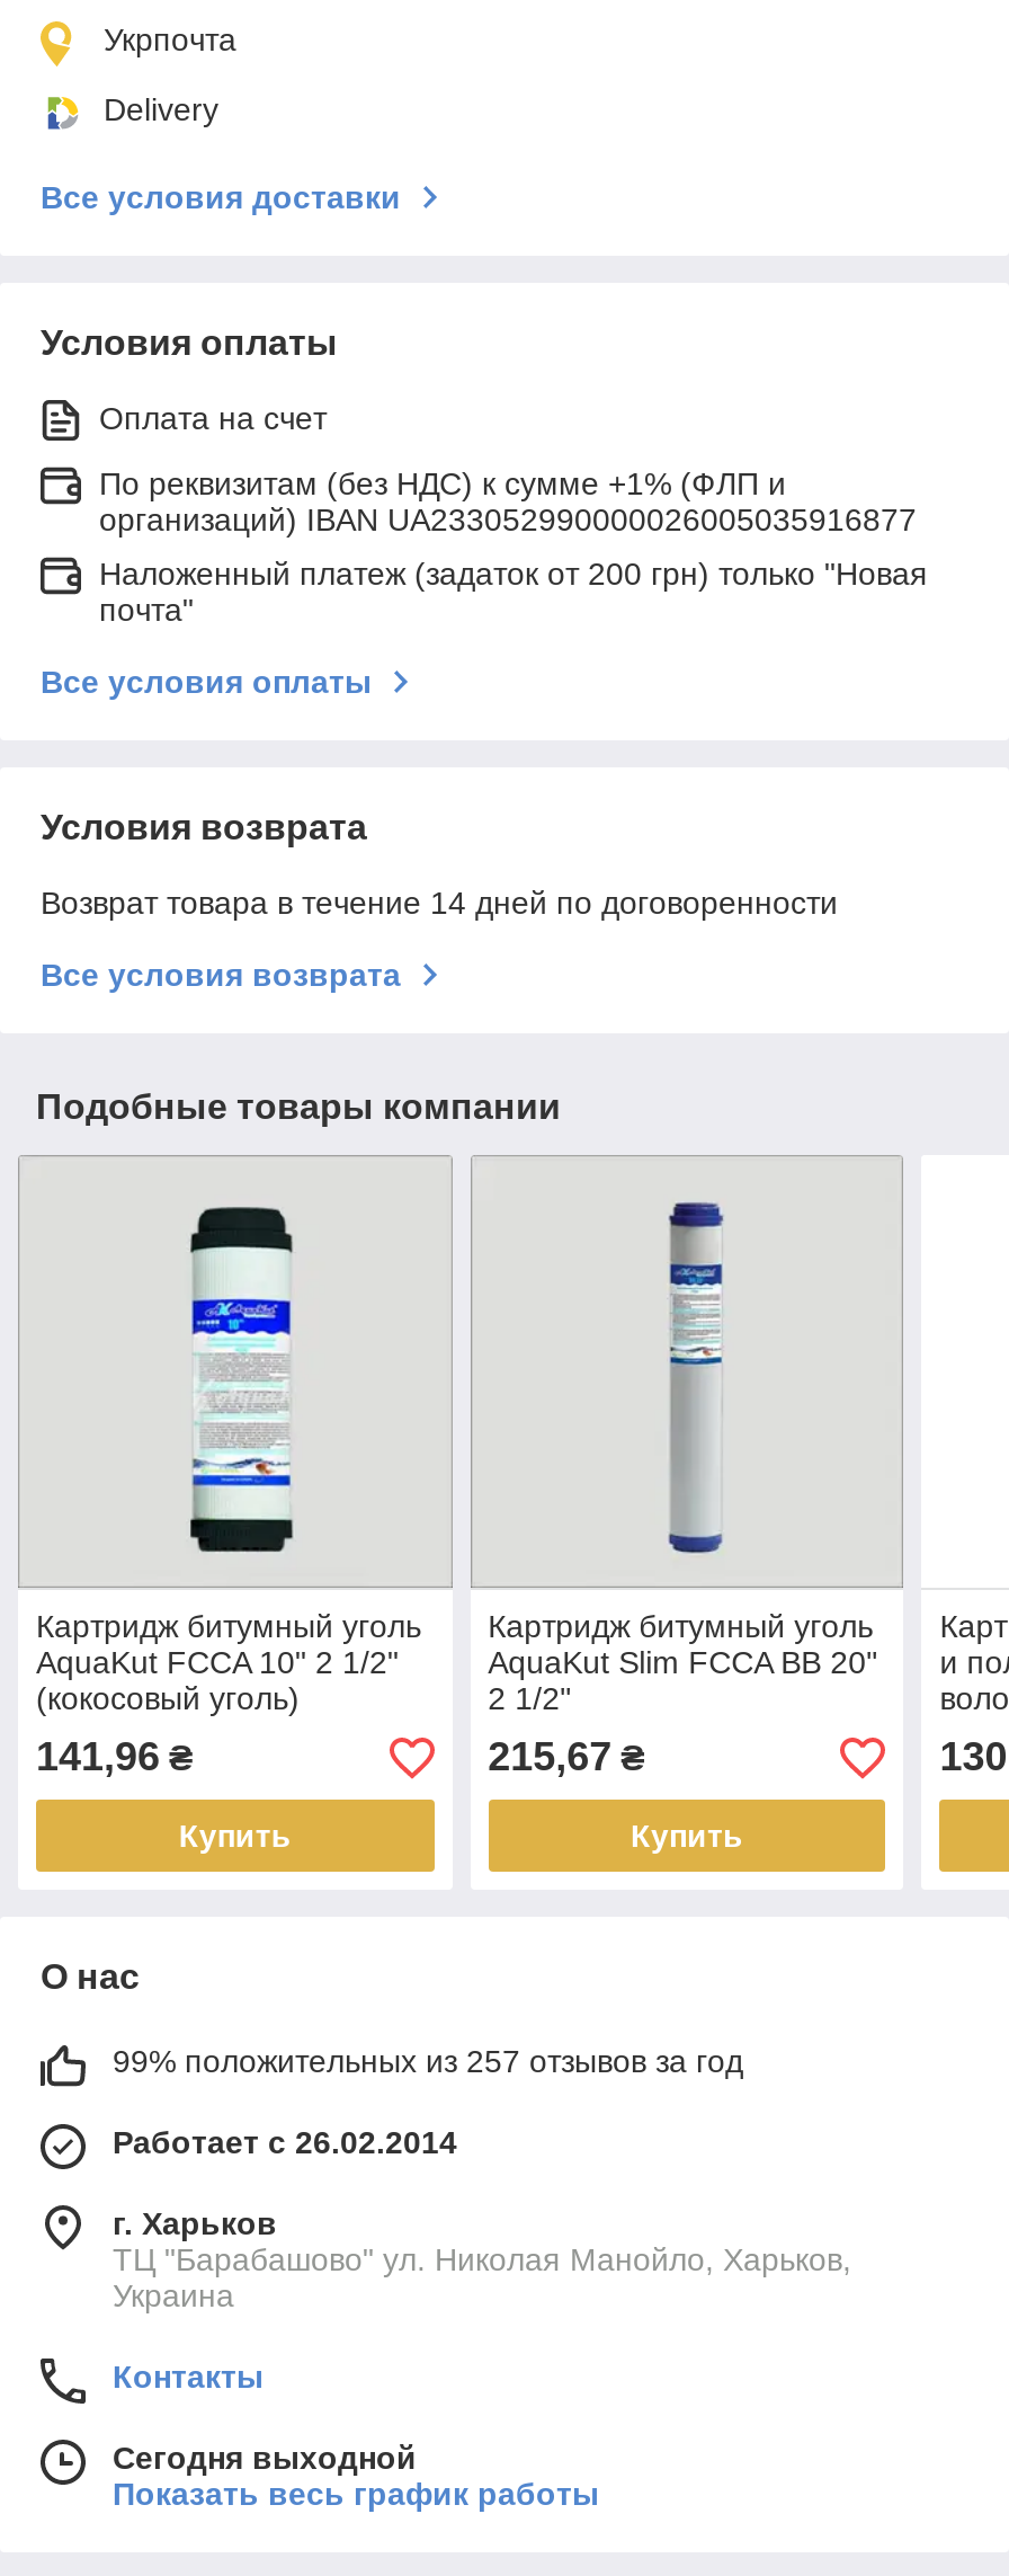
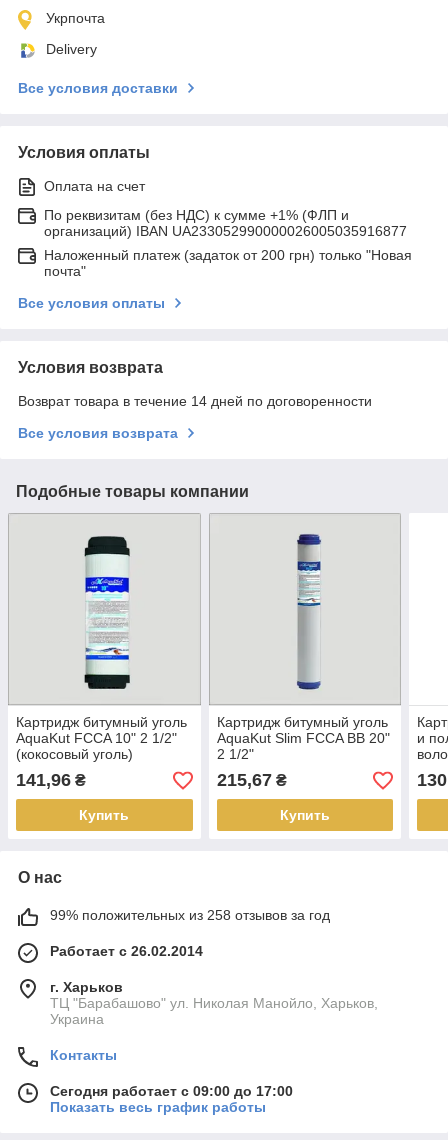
[113,2044,743,2080] 99% положительных из 257 отзывов за год -> [50,907,330,923] 99% положительных из 258 отзывов за год
[113,2441,417,2477] Сегодня выходной -> [50,1083,293,1099] Сегодня работает с 09:00 до 17:00

